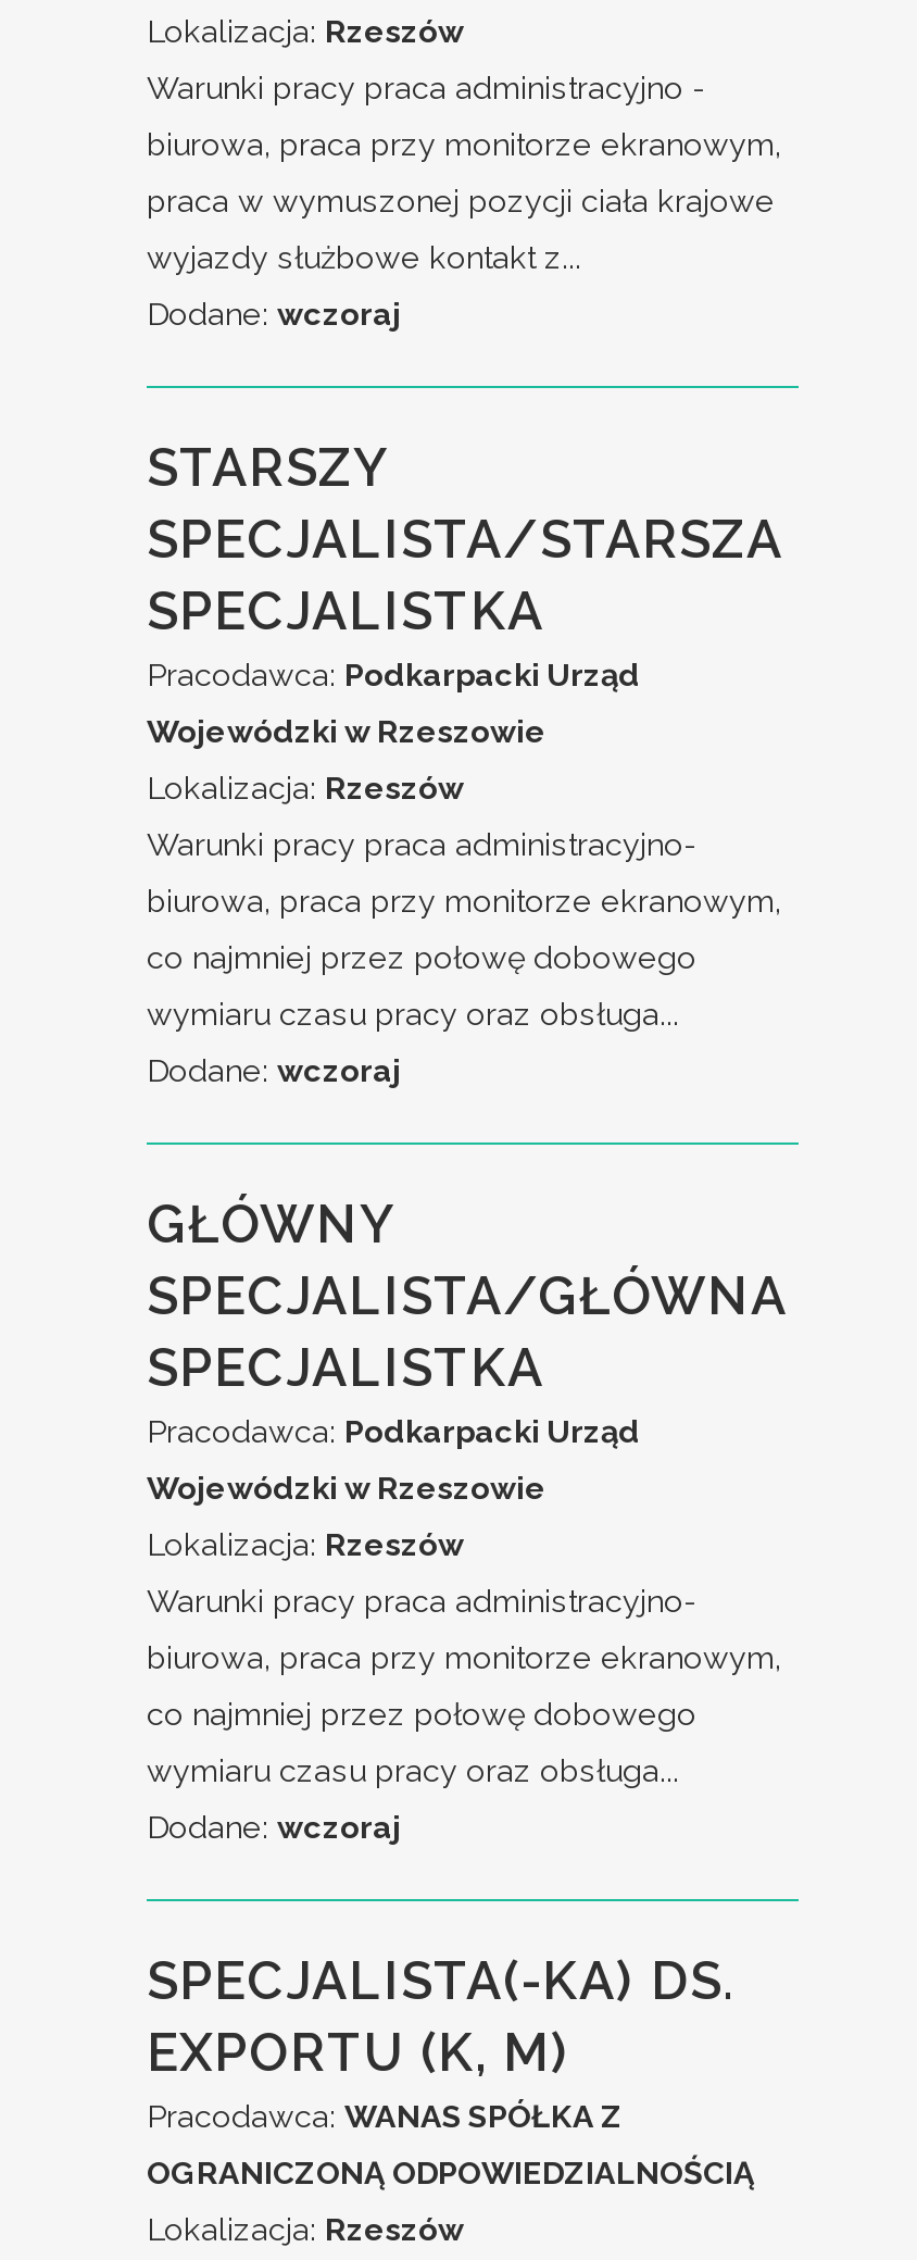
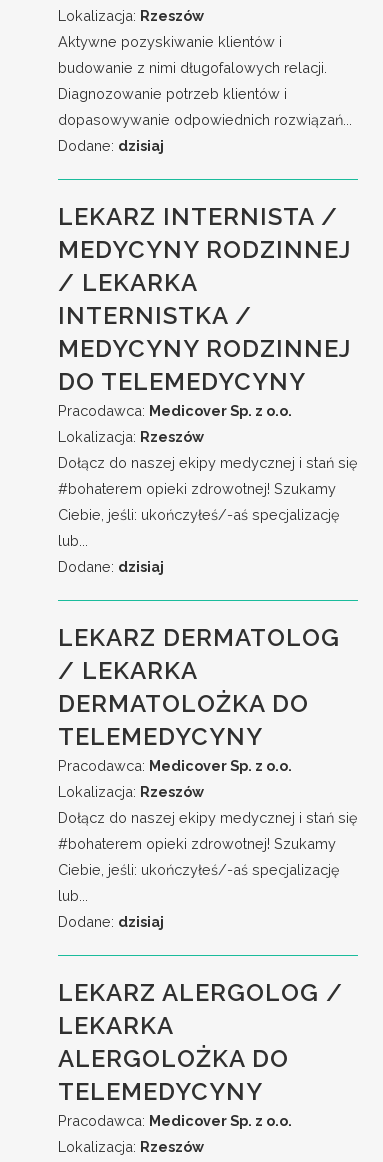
[147,68,781,749] Warunki pracy praca administracyjno - | biurowa, praca przy monitorze ekranowym, | praca w wymuszonej pozycji ciała krajowe | wyjazdy służbowe kontakt z... | Dodane: wczoraj | STARSZY | SPECJALISTA/STARSZA | SPECJALISTKA | Pracodawca: Podkarpacki Urząd | Wojewódzki w Rzeszowie -> [58,33,352,419] Aktywne pozyskiwanie klientów i | budowanie z nimi długofalowych relacji. | Diagnozowanie potrzeb klientów i | dopasowywanie odpowiednich rozwiązań... | Dodane: dzisiaj | LEKARZ INTERNISTA / | MEDYCYNY RODZINNEJ | / LEKARKA | INTERNISTKA / | MEDYCYNY RODZINNEJ | DO TELEMEDYCYNY | Pracodawca: Medicover Sp. z o.o.
[147,825,786,1506] Warunki pracy praca administracyjno- | biurowa, praca przy monitorze ekranowym, | co najmniej przez połowę dobowego | wymiaru czasu pracy oraz obsługa... | Dodane: wczoraj | GŁÓWNY | SPECJALISTA/GŁÓWNA | SPECJALISTKA | Pracodawca: Podkarpacki Urząd | Wojewódzki w Rzeszowie -> [58,454,357,774] Dołącz do naszej ekipy medycznej i stań się | #bohaterem opieki zdrowotnej! Szukamy | Ciebie, jeśli: ukończyłeś/-aś specjalizację | lub... | Dodane: dzisiaj | LEKARZ DERMATOLOG | / LEKARKA | DERMATOLOŻKA DO | TELEMEDYCYNY | Pracodawca: Medicover Sp. z o.o.
[147,1582,781,2190] Warunki pracy praca administracyjno- | biurowa, praca przy monitorze ekranowym, | co najmniej przez połowę dobowego | wymiaru czasu pracy oraz obsługa... | Dodane: wczoraj | SPECJALISTA(-KA) DS. | EXPORTU (K, M) | Pracodawca: WANAS SPÓŁKA Z | OGRANICZONĄ ODPOWIEDZIALNOŚCIĄ -> [58,809,357,1129] Dołącz do naszej ekipy medycznej i stań się | #bohaterem opieki zdrowotnej! Szukamy | Ciebie, jeśli: ukończyłeś/-aś specjalizację | lub... | Dodane: dzisiaj | LEKARZ ALERGOLOG / | LEKARKA | ALERGOLOŻKA DO | TELEMEDYCYNY | Pracodawca: Medicover Sp. z o.o.

